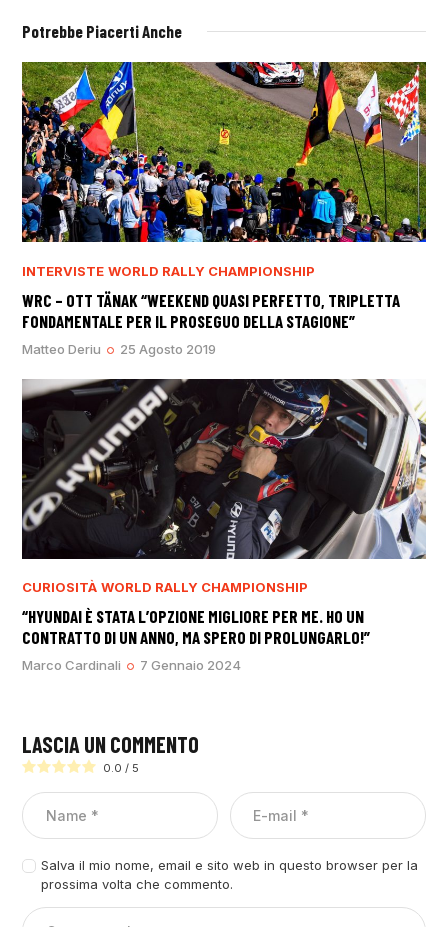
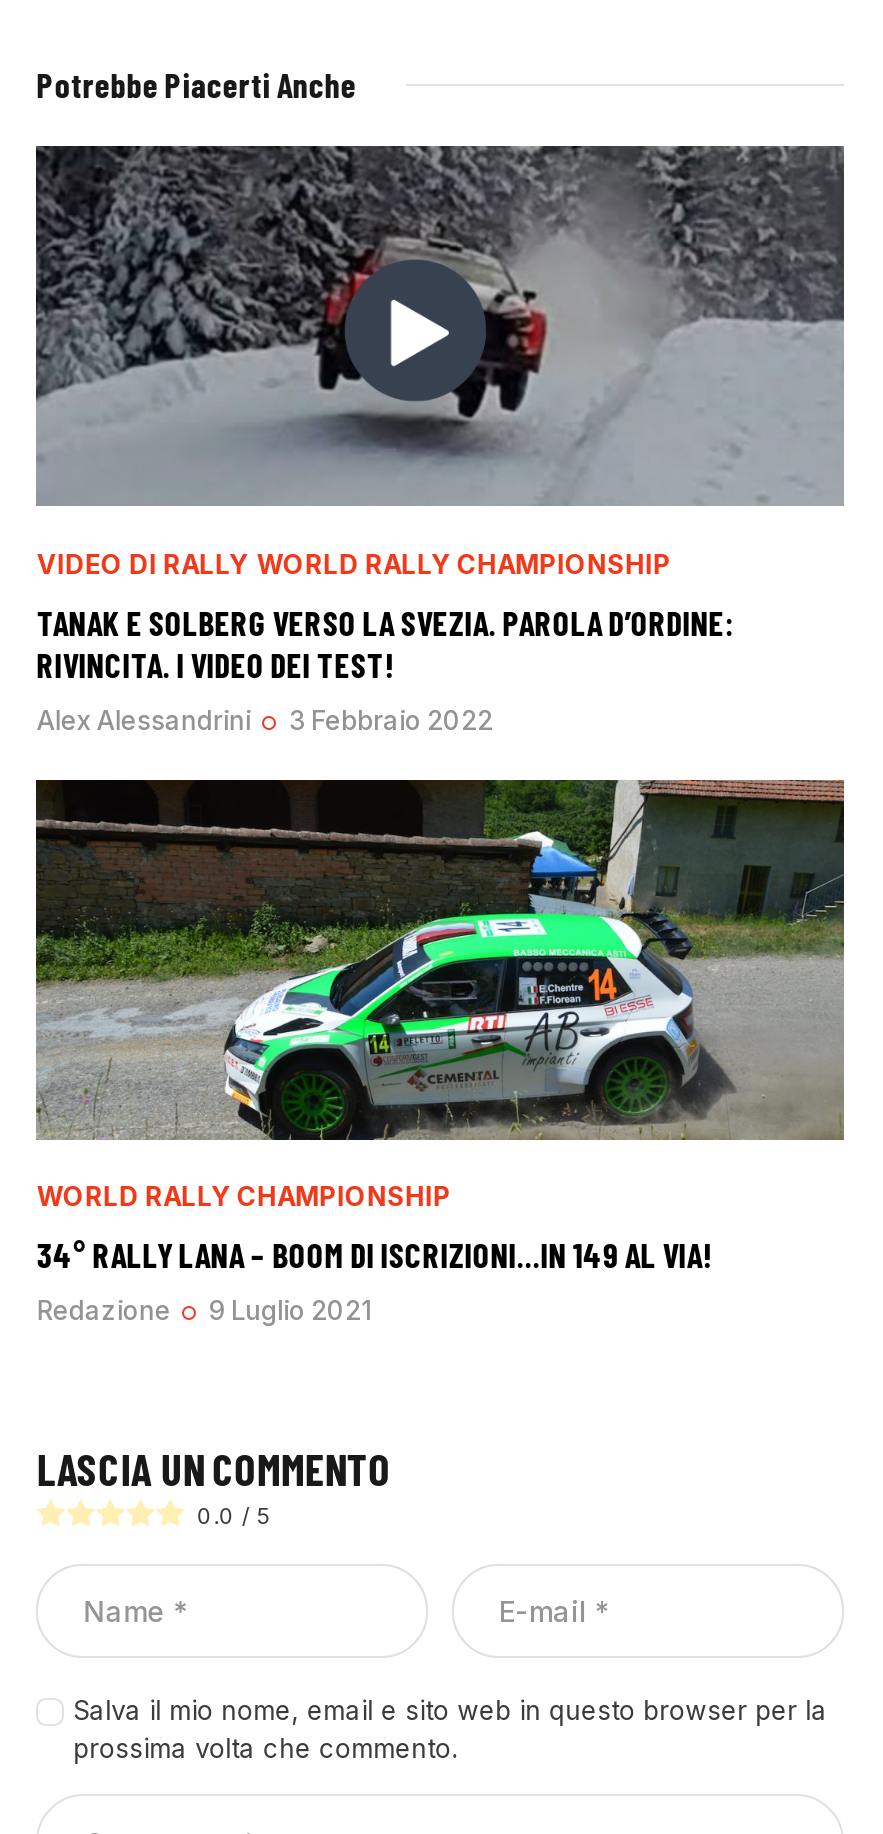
[21,61,427,279] [image] | INTERVISTE WORLD RALLY CHAMPIONSHIP -> [34,144,844,580] [image] | VIDEO DI RALLY WORLD RALLY CHAMPIONSHIP
[22,290,400,331] WRC – OTT TÄNAK “WEEKEND QUASI PERFETTO, TRIPLETTA | FONDAMENTALE PER IL PROSEGUO DELLA STAGIONE” -> [37,602,733,684] TANAK E SOLBERG VERSO LA SVEZIA. PAROLA D’ORDINE: | RIVINCITA. I VIDEO DEI TEST!
[22,341,216,357] Matteo Deriu | 25 Agosto 2019 -> [37,703,493,735] Alex Alessandrini | 3 Febbraio 2022
[22,379,426,595] [image] | CURIOSITÀ WORLD RALLY CHAMPIONSHIP -> [34,778,846,1213] [image] | WORLD RALLY CHAMPIONSHIP
[22,606,370,647] “HYUNDAI È STATA L’OPZIONE MIGLIORE PER ME. HO UN | CONTRATTO DI UN ANNO, MA SPERO DI PROLUNGARLO!” -> [37,1234,711,1274] 34° RALLY LANA – BOOM DI ISCRIZIONI…IN 149 AL VIA!
[22,657,241,673] Marco Cardinali | 7 Gennaio 2024 -> [37,1294,371,1326] Redazione | 9 Luglio 2021

